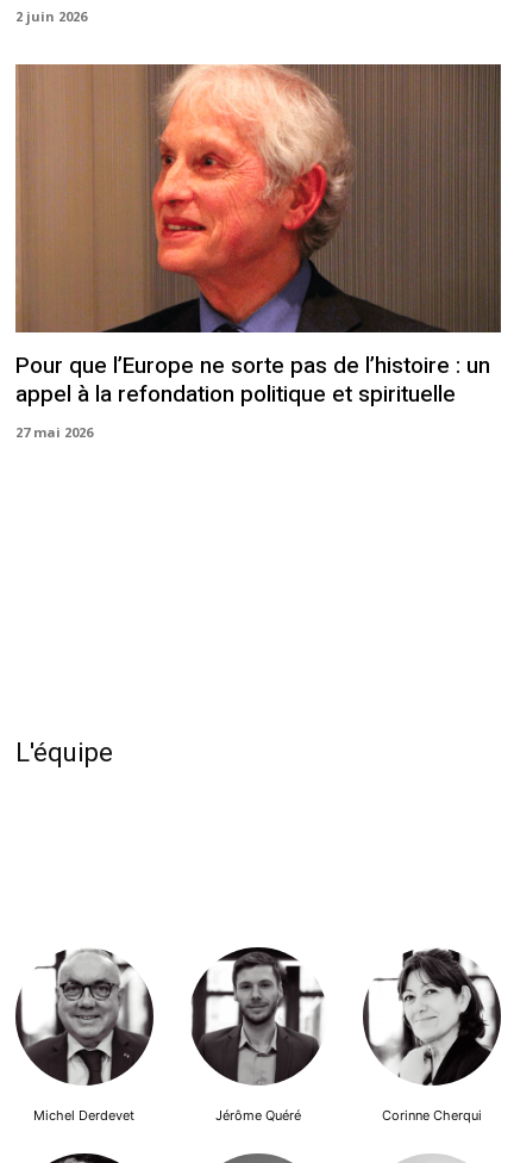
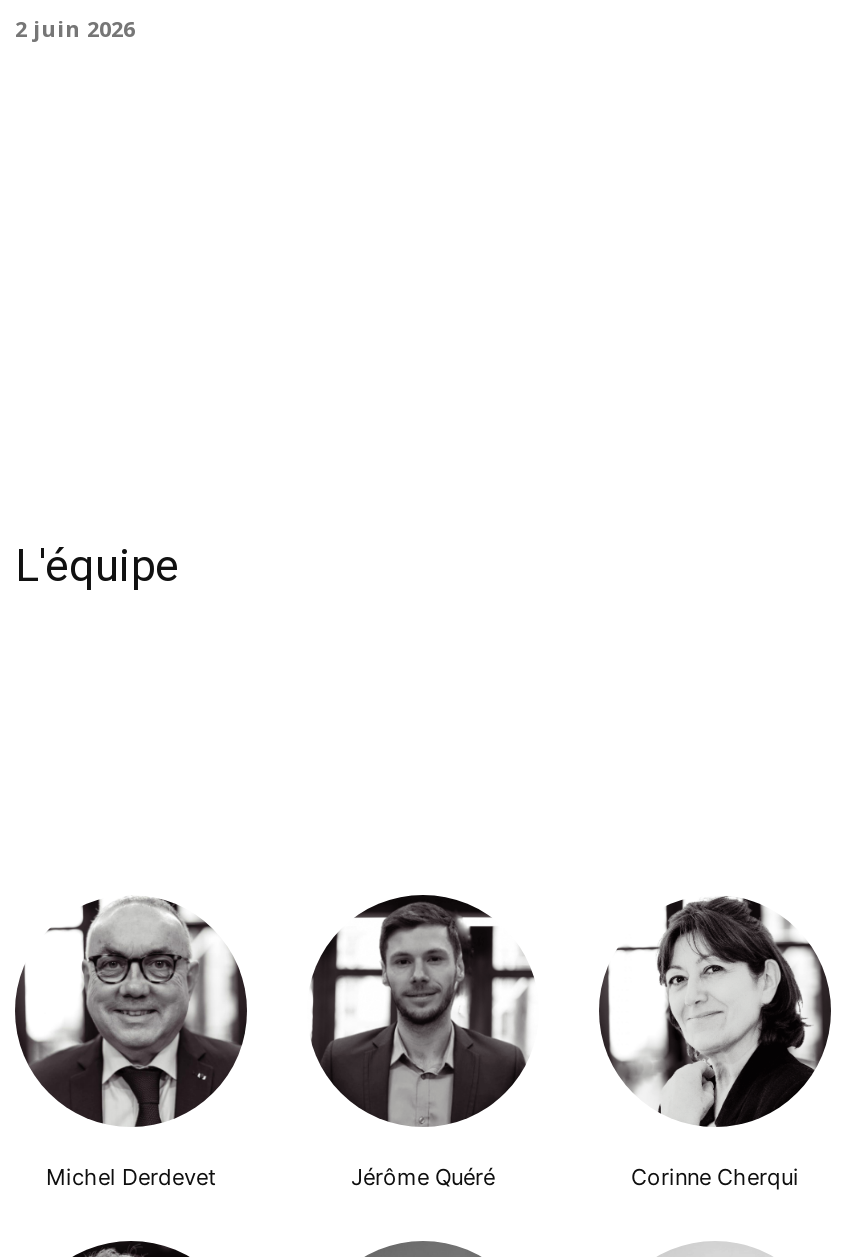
[14,63,502,441] [image] | Pour que l’Europe ne sorte pas de l’histoire : un | appel à la refondation politique et spirituelle | 27 mai 2026 -> none

